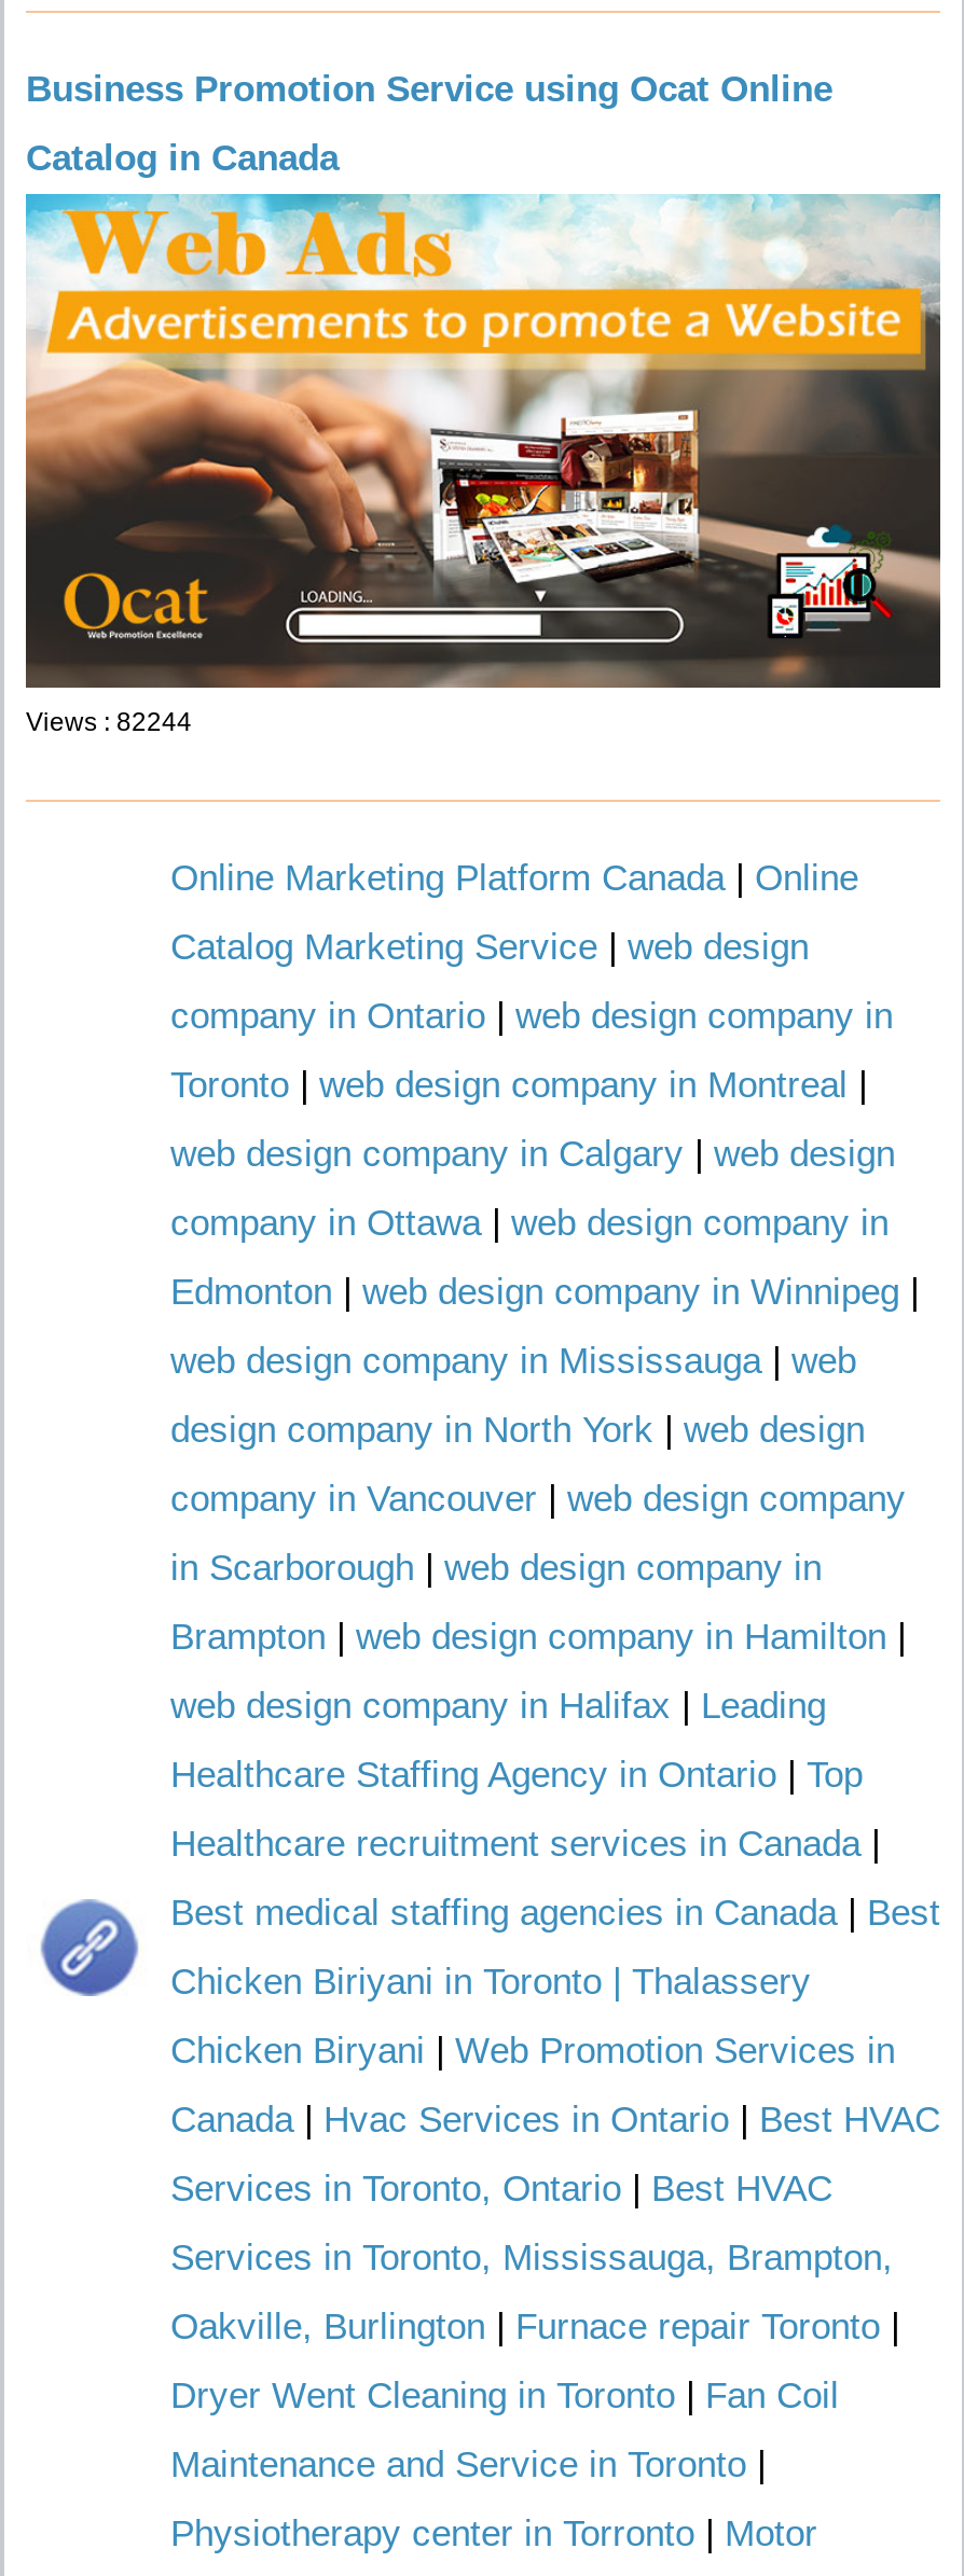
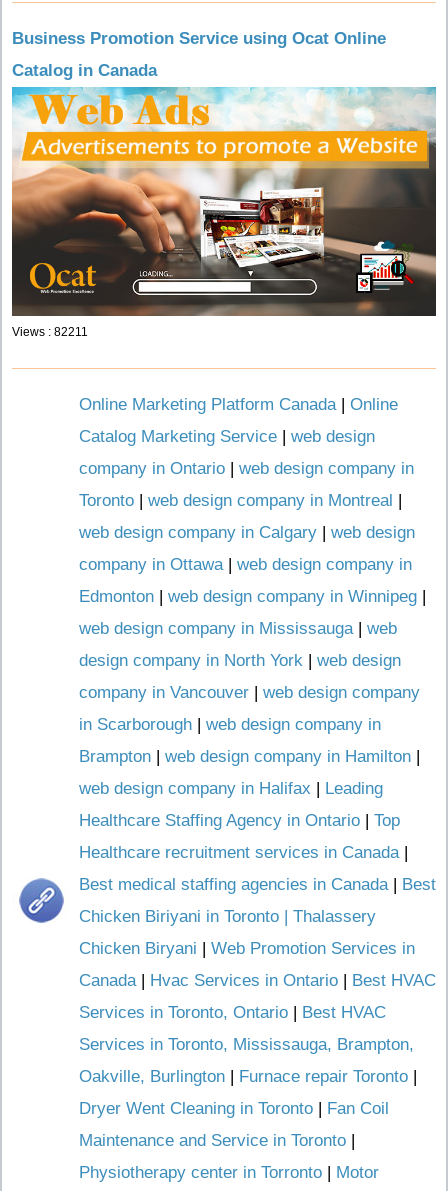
[26,707,192,738] Views : 82244 -> [12,325,88,339] Views : 82211

